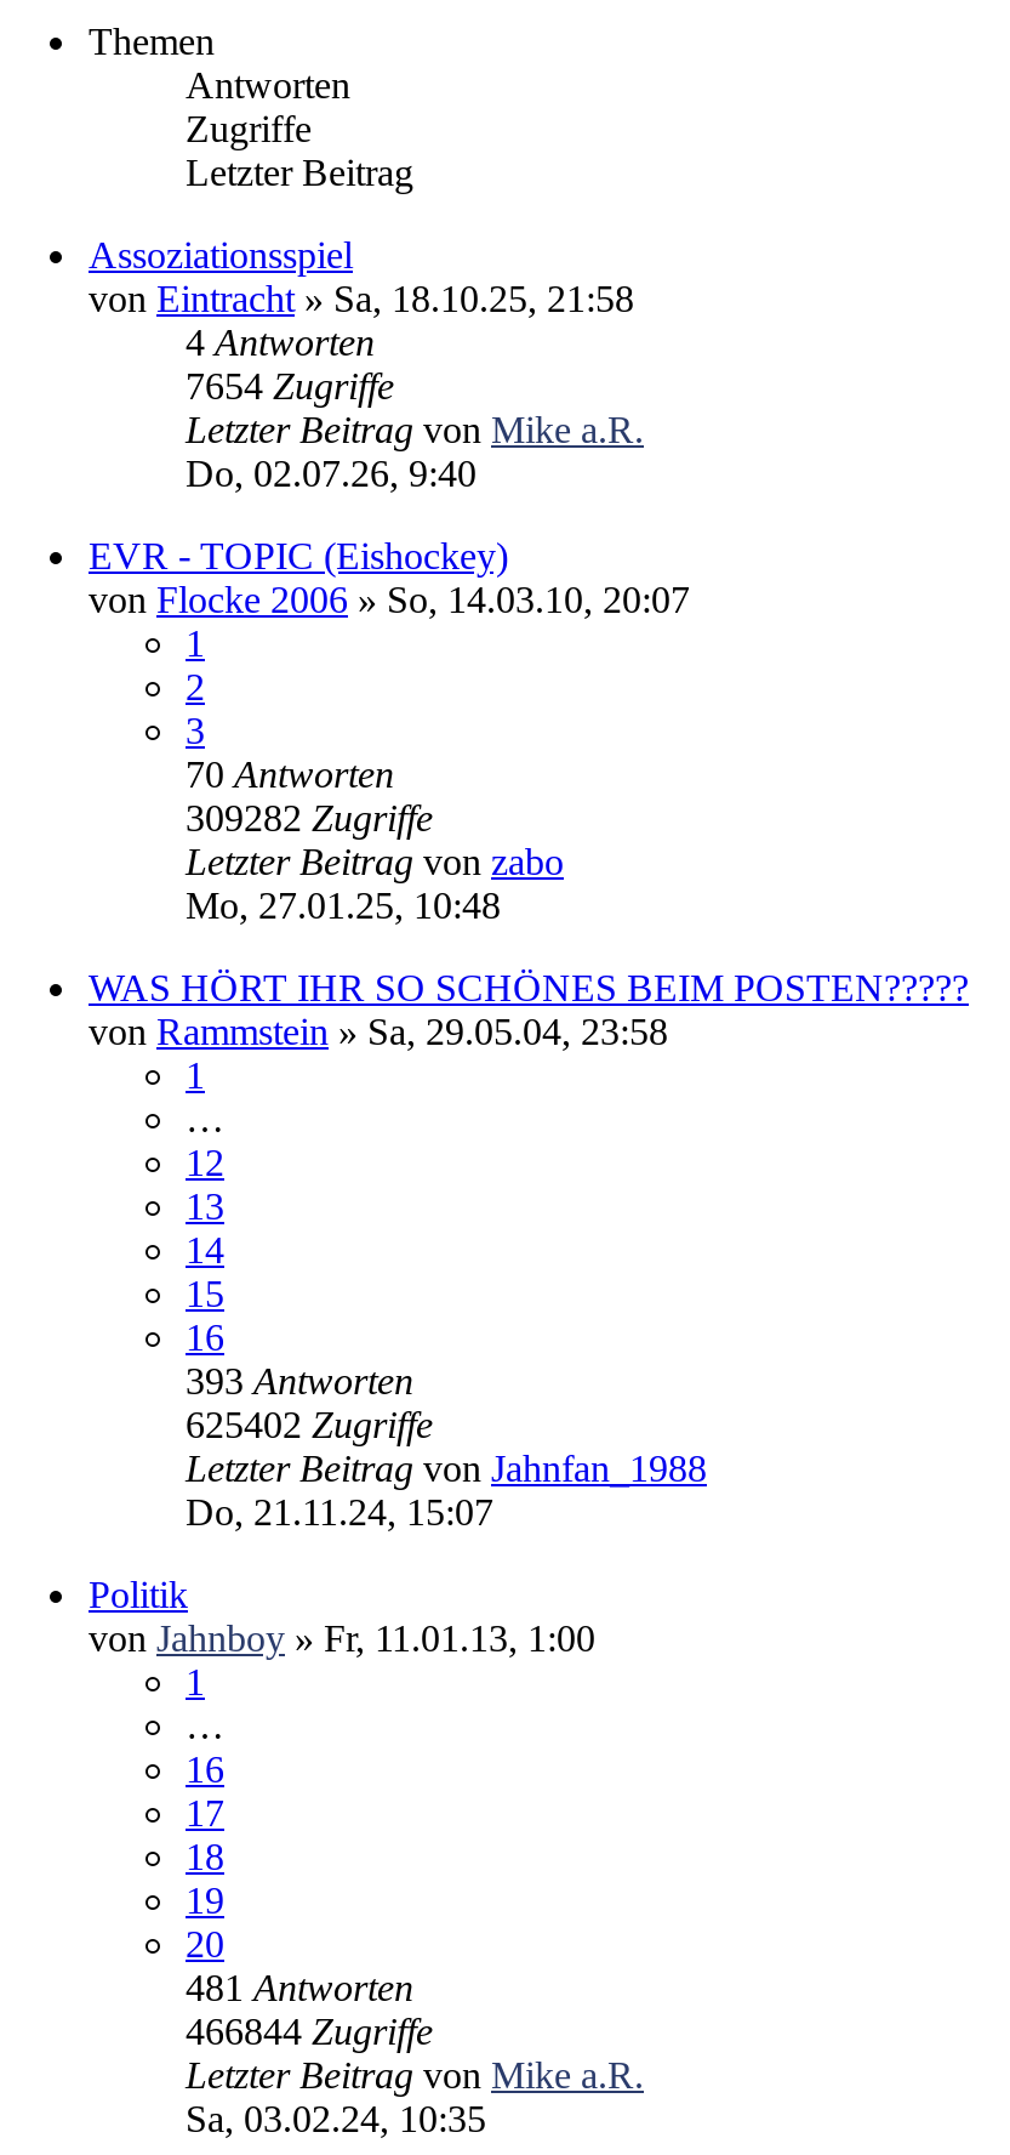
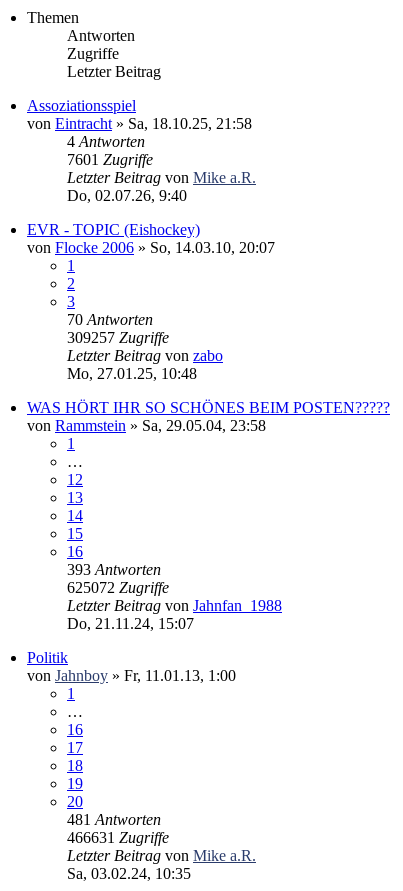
[186,365,394,406] 7654 Zugriffe -> [67,151,153,168] 7601 Zugriffe
[186,797,433,838] 309282 Zugriffe -> [67,329,169,346] 309257 Zugriffe
[186,1403,433,1445] 625402 Zugriffe -> [67,579,169,596] 625072 Zugriffe
[186,2010,433,2051] 466844 Zugriffe -> [67,829,169,846] 466631 Zugriffe

